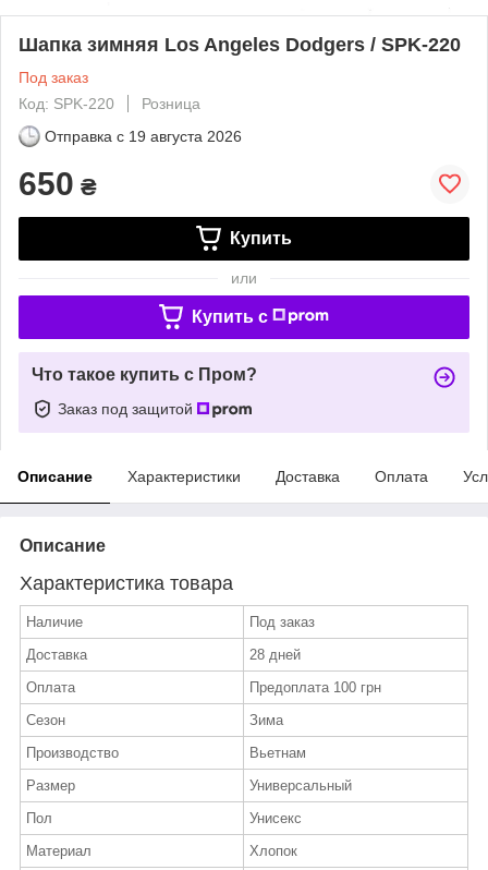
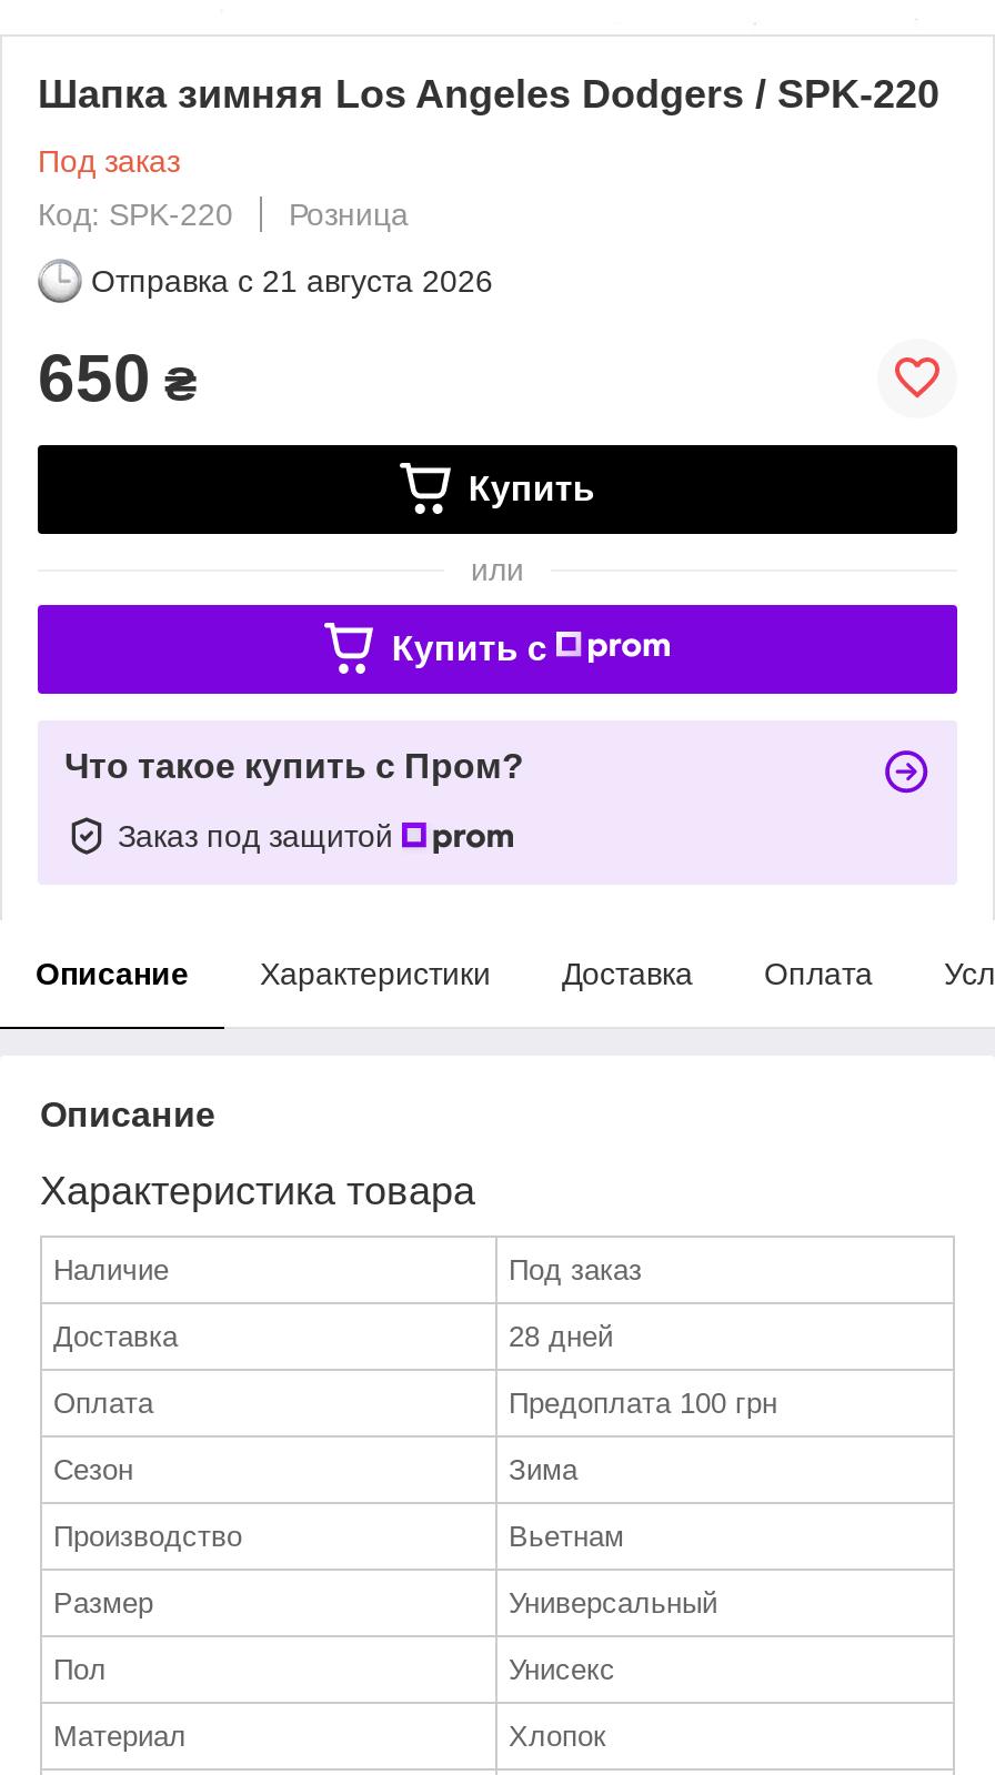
[45,127,242,145] Отправка с 19 августа 2026 -> [91,263,493,298] Отправка с 21 августа 2026

